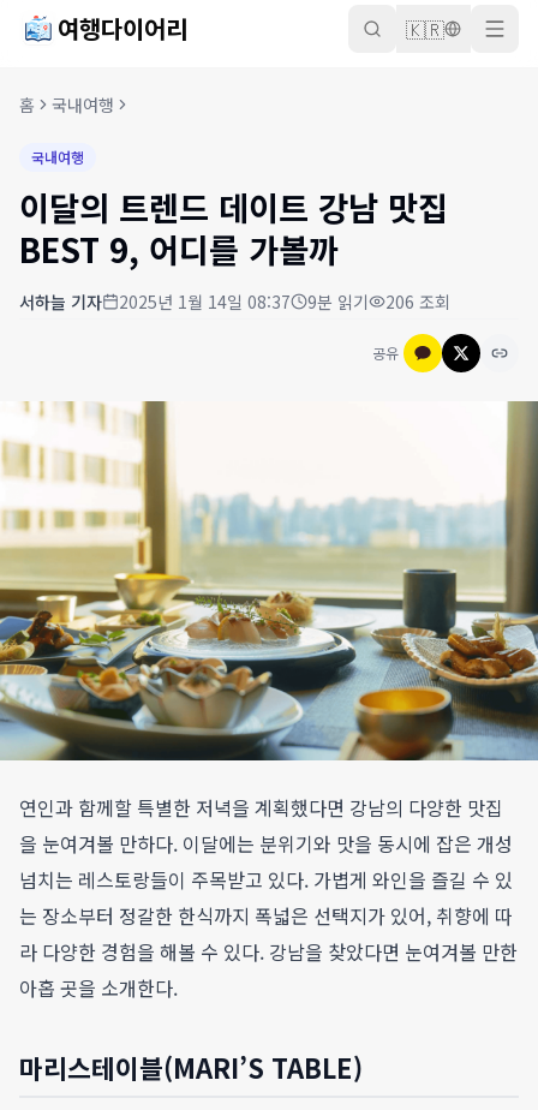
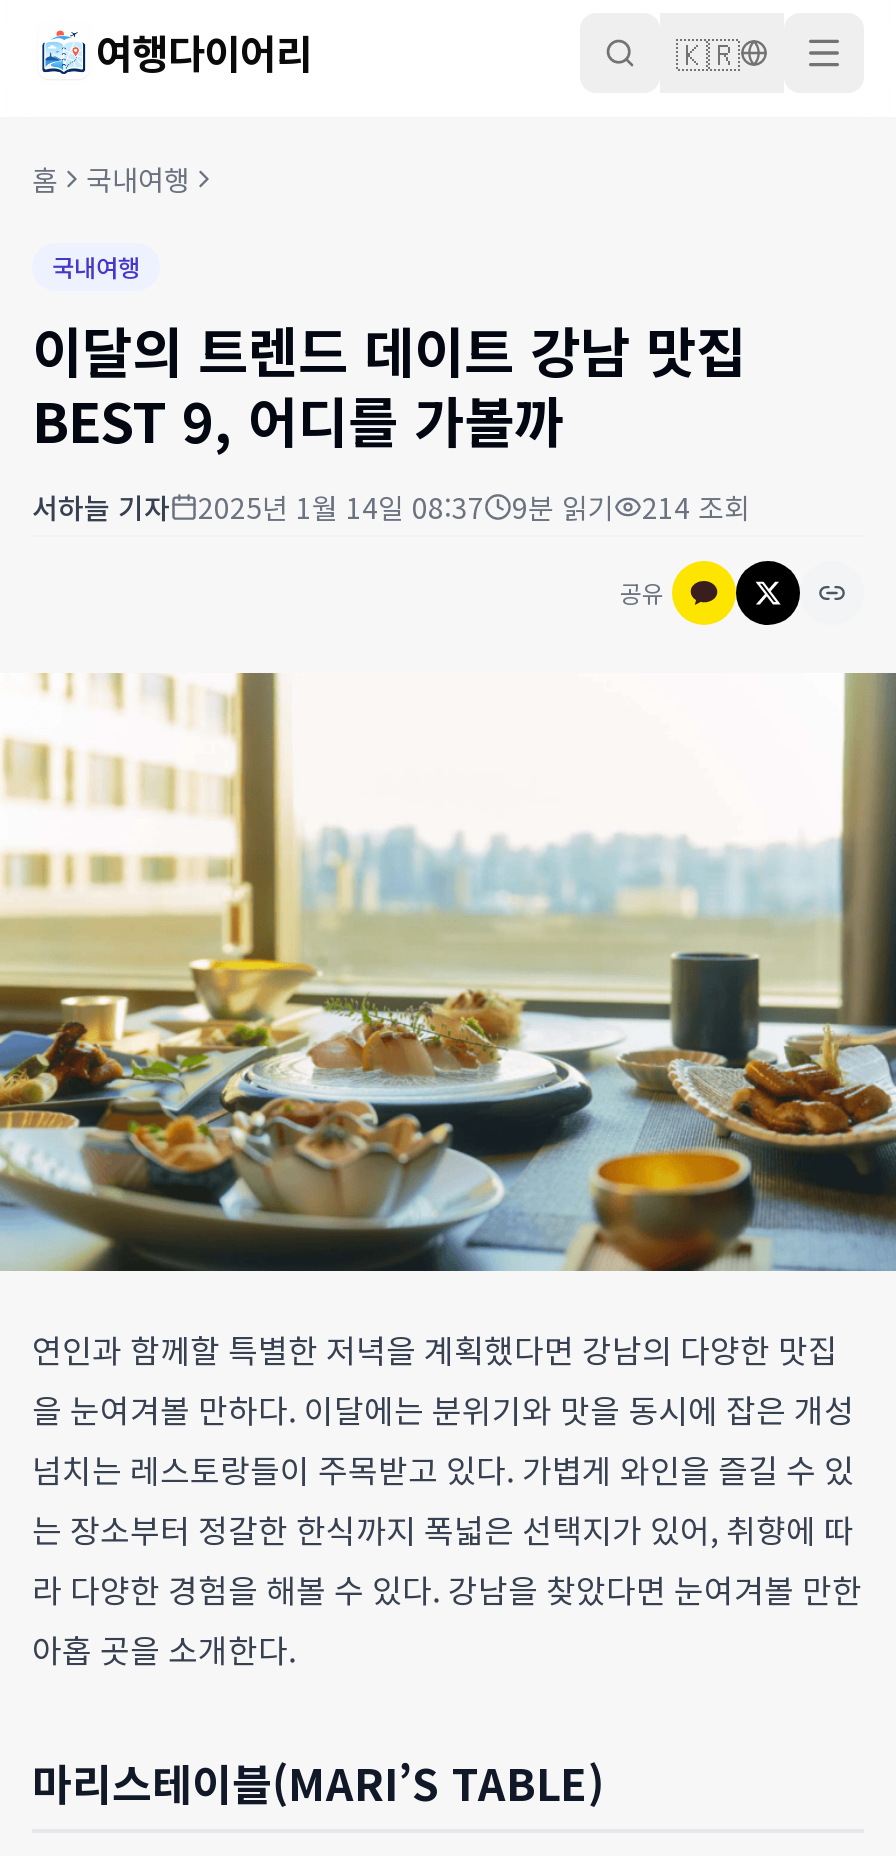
[385,290,450,314] 206 조회 -> [642,487,750,527] 214 조회

